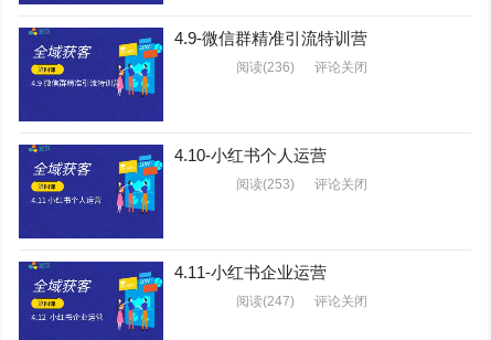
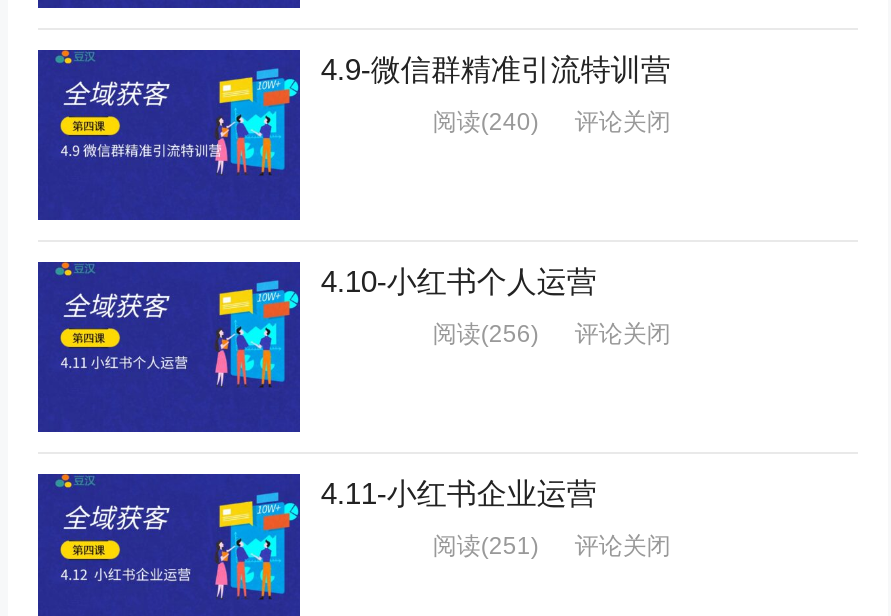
[237,59,368,75] 阅读(236) 评论关闭 -> [433,107,671,135] 阅读(240) 评论关闭
[237,176,368,192] 阅读(253) 评论关闭 -> [433,319,671,347] 阅读(256) 评论关闭
[237,293,368,309] 阅读(247) 评论关闭 -> [433,531,671,559] 阅读(251) 评论关闭

